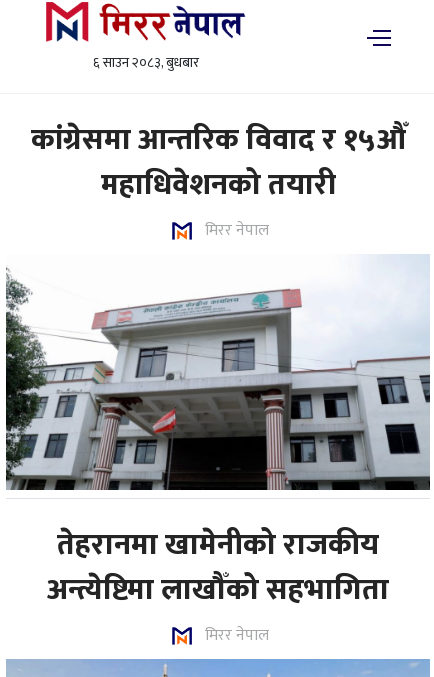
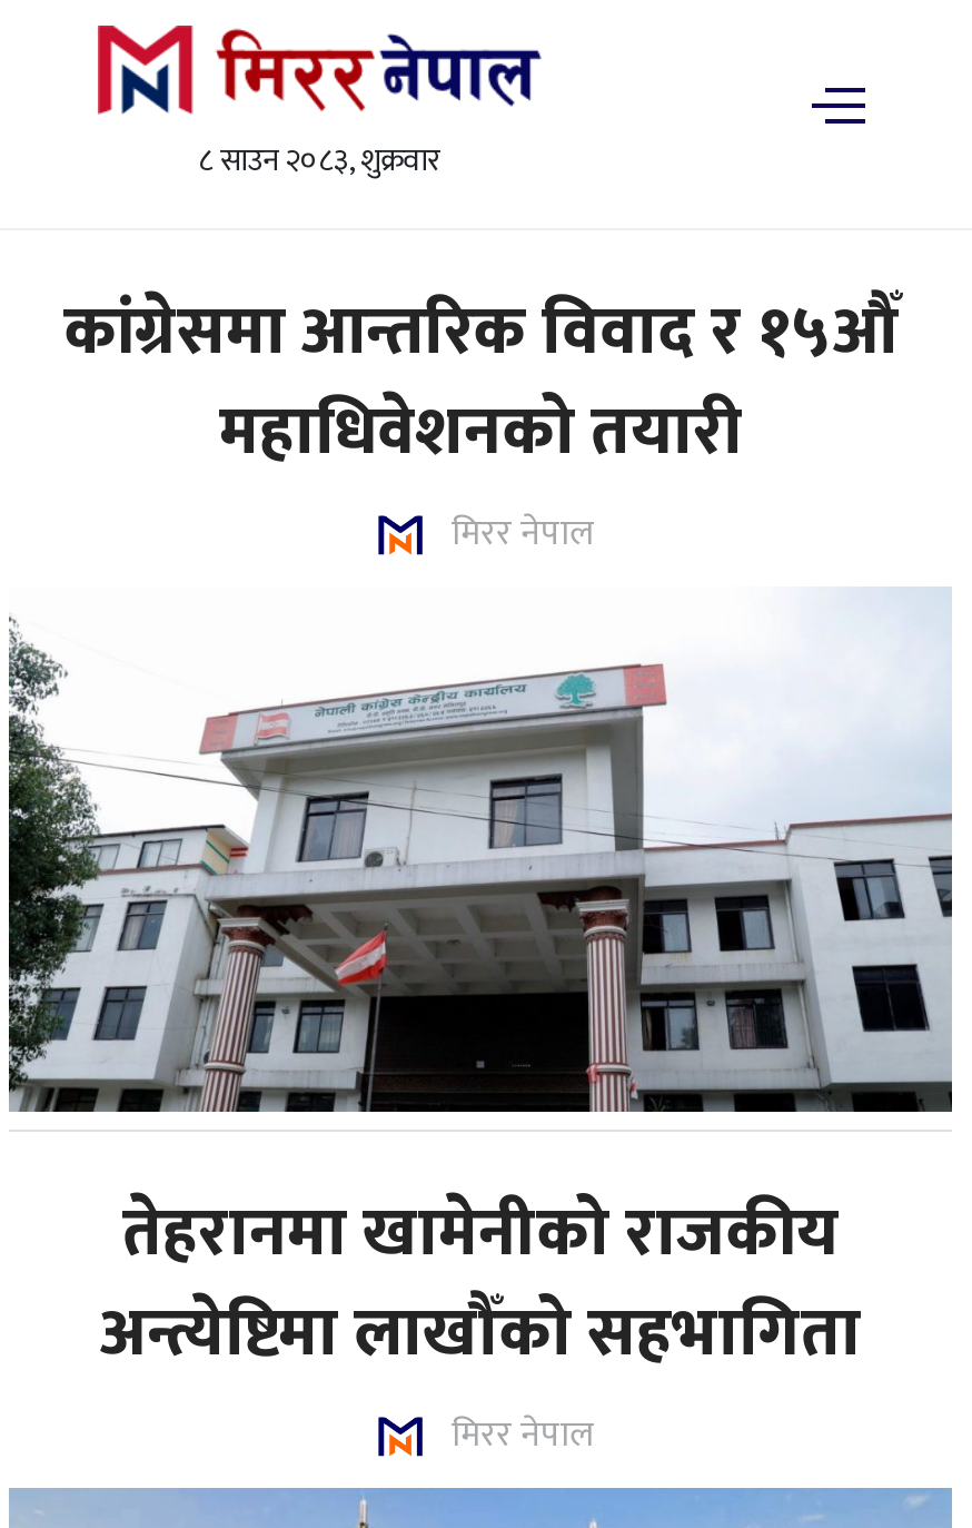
[92,51,198,74] ६ साउन २०८३, बुधबार -> [198,135,440,186] ८ साउन २०८३, शुक्रवार

